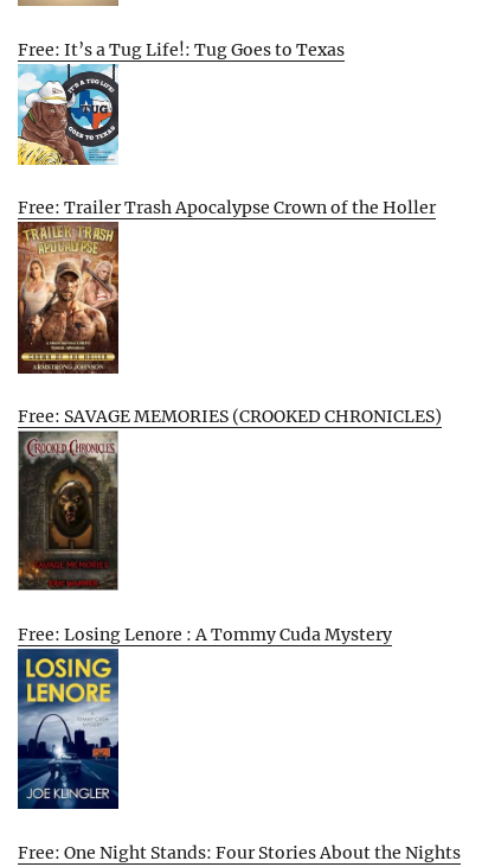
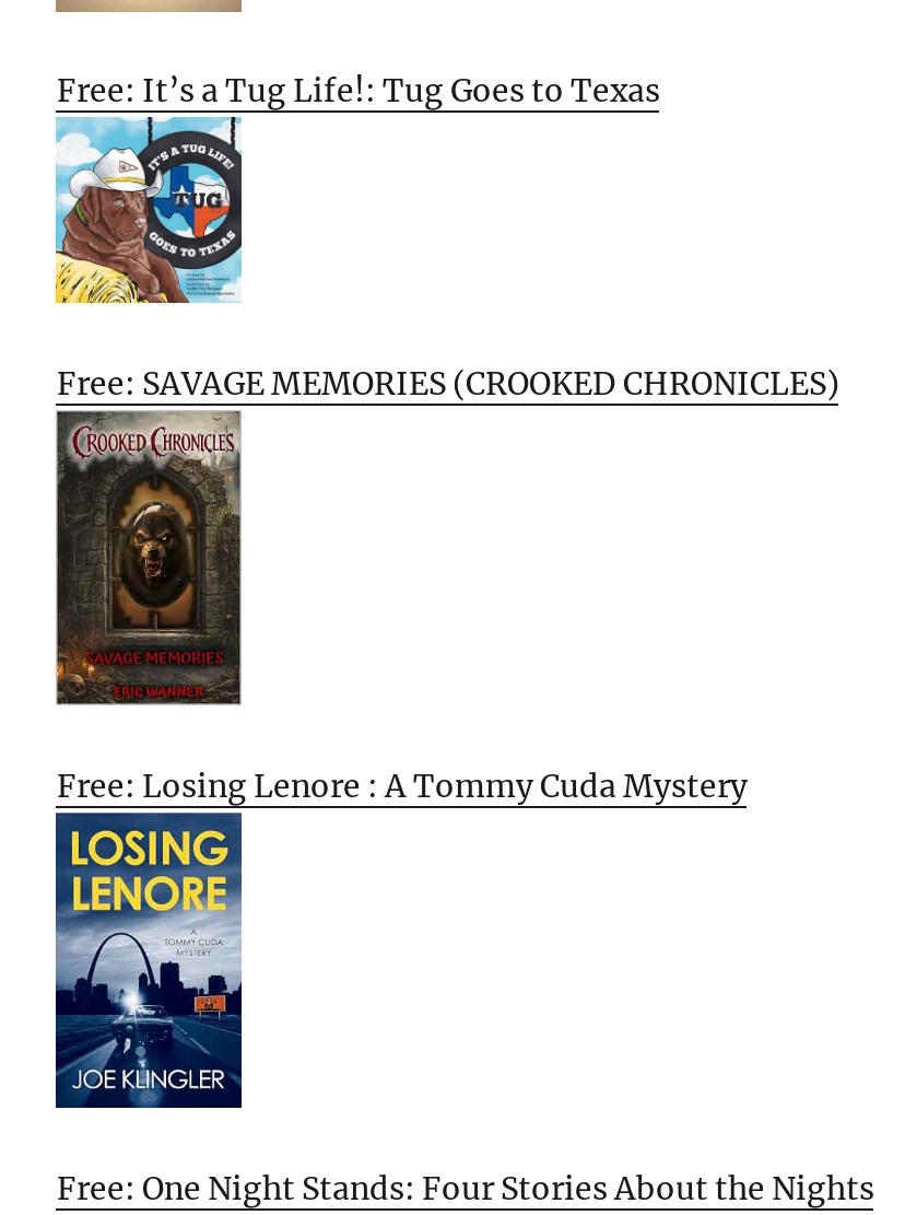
[18,197,436,219] Free: Trailer Trash Apocalypse Crown of the Holler -> none
[17,228,120,375] [image] -> none

